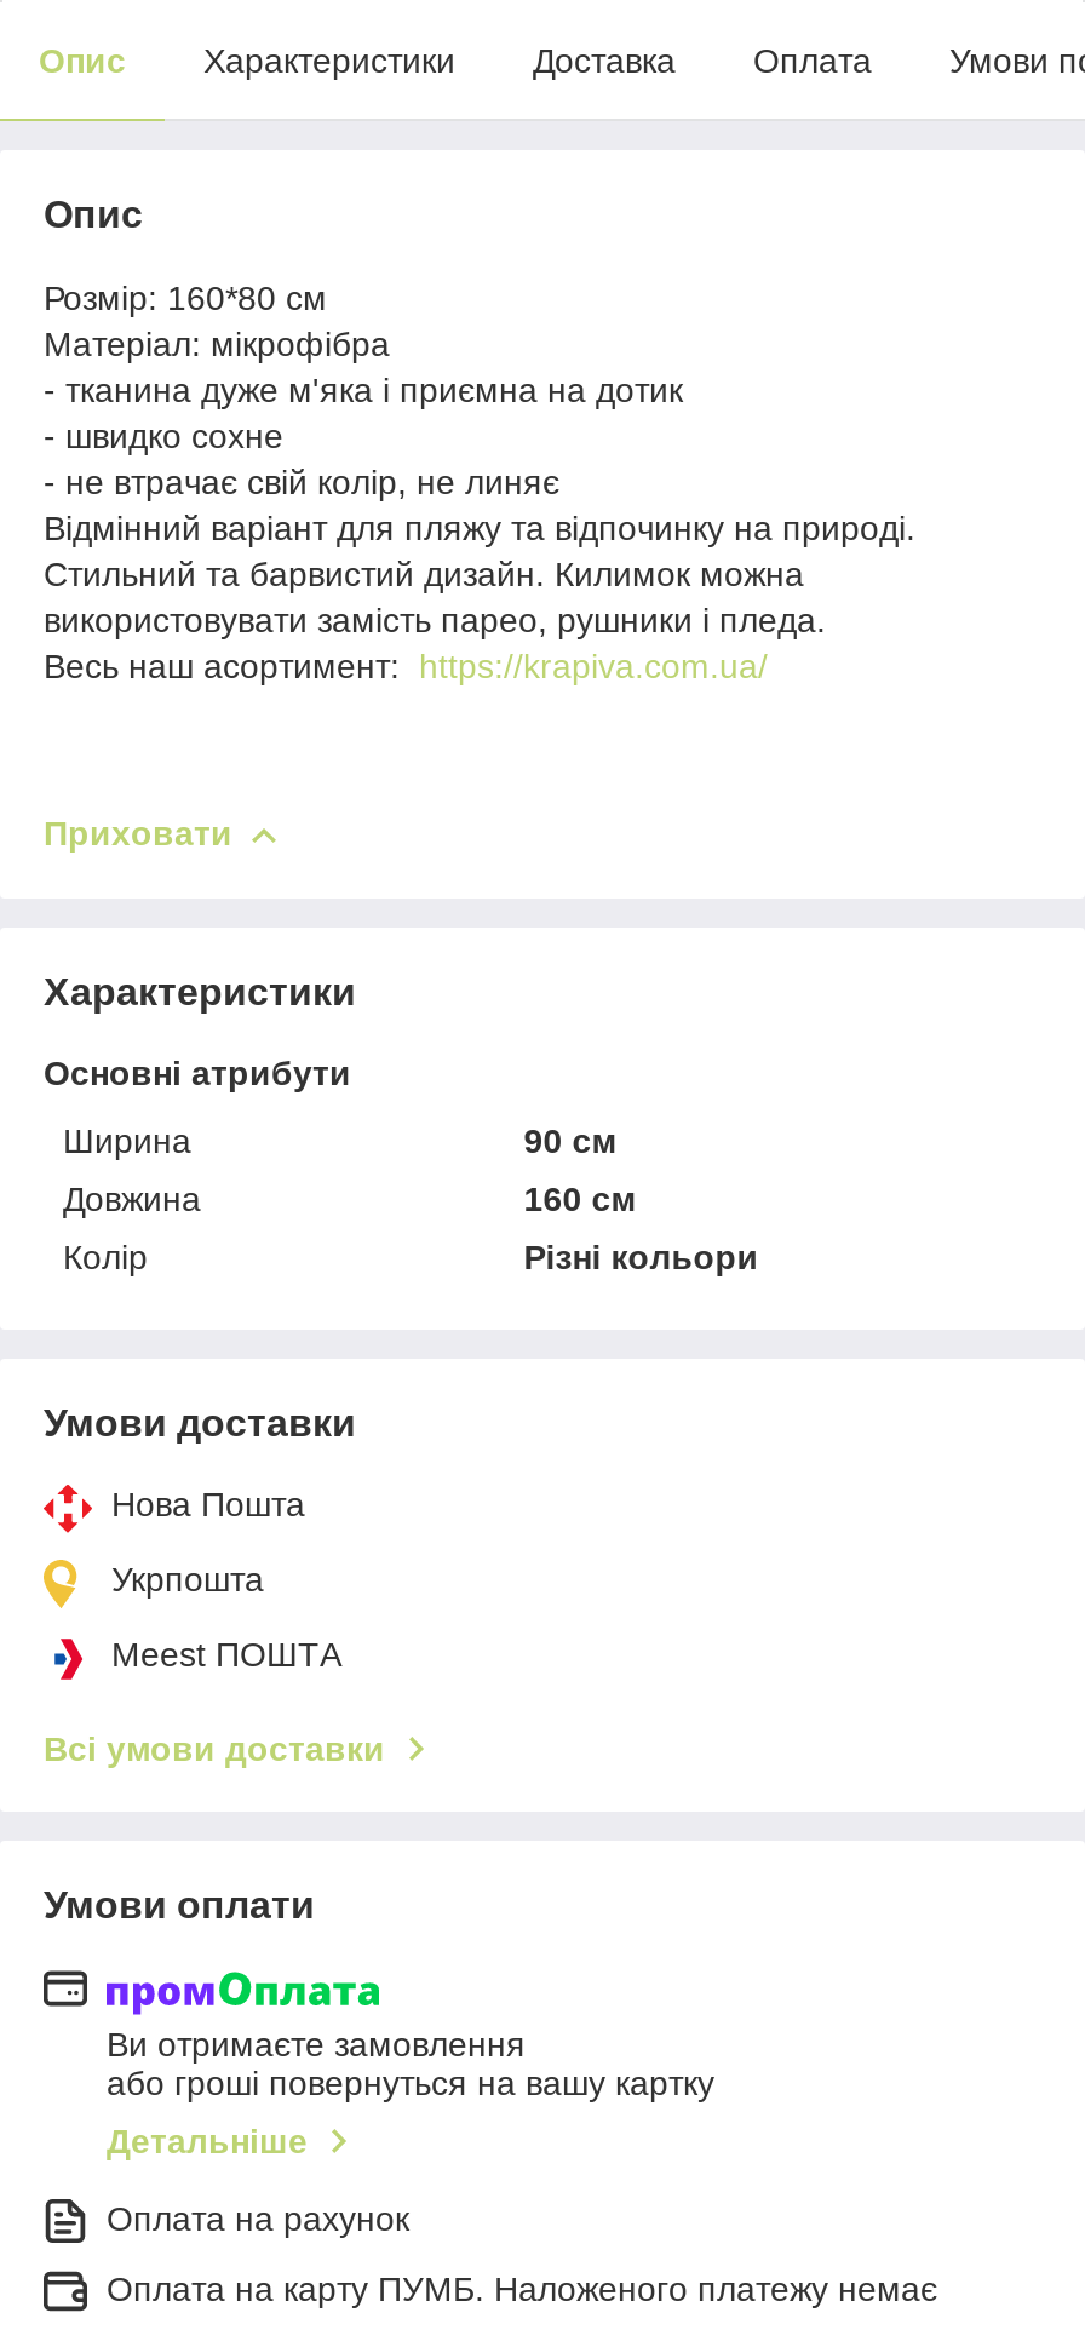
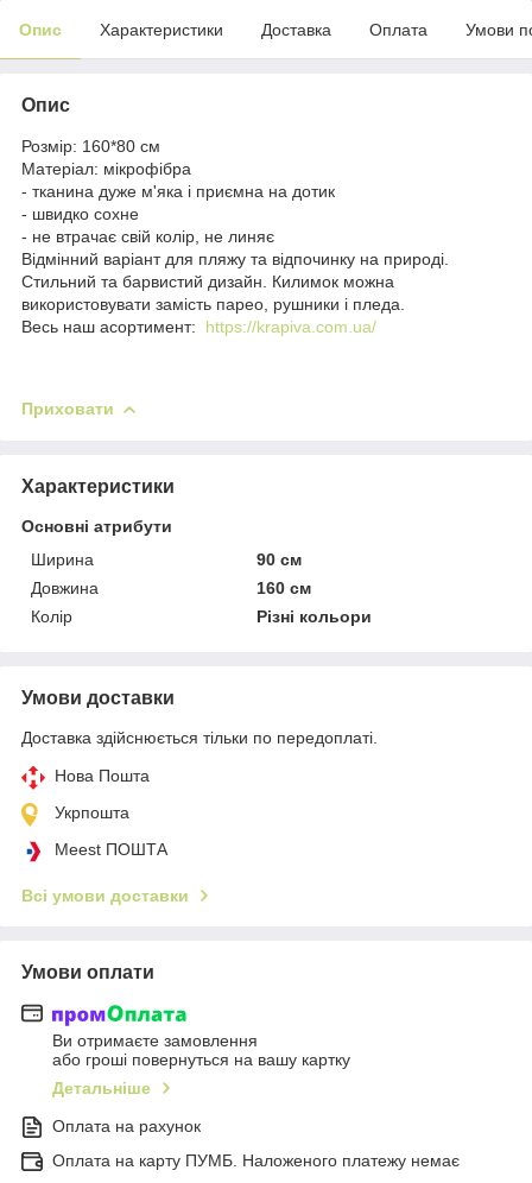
none -> [21,728,378,747] Доставка здійснюється тільки по передоплаті.

